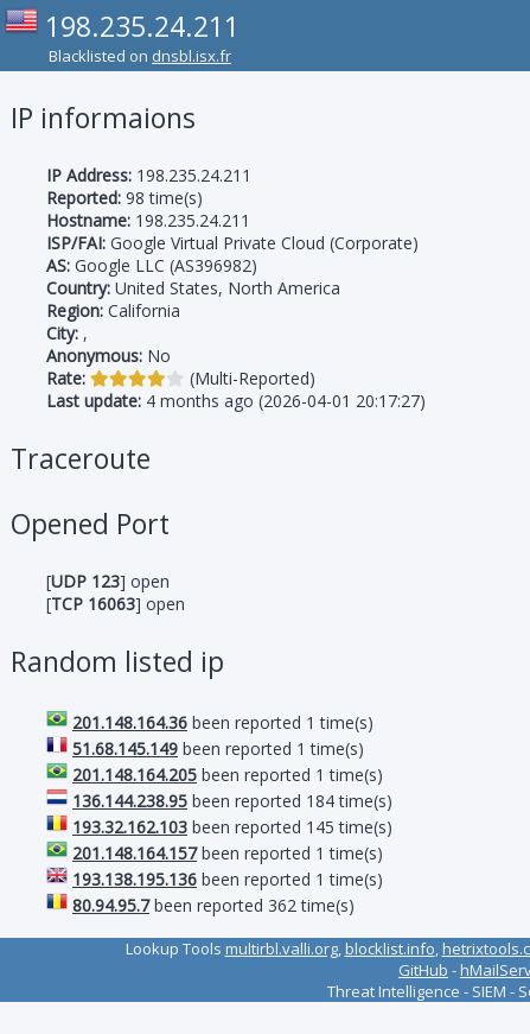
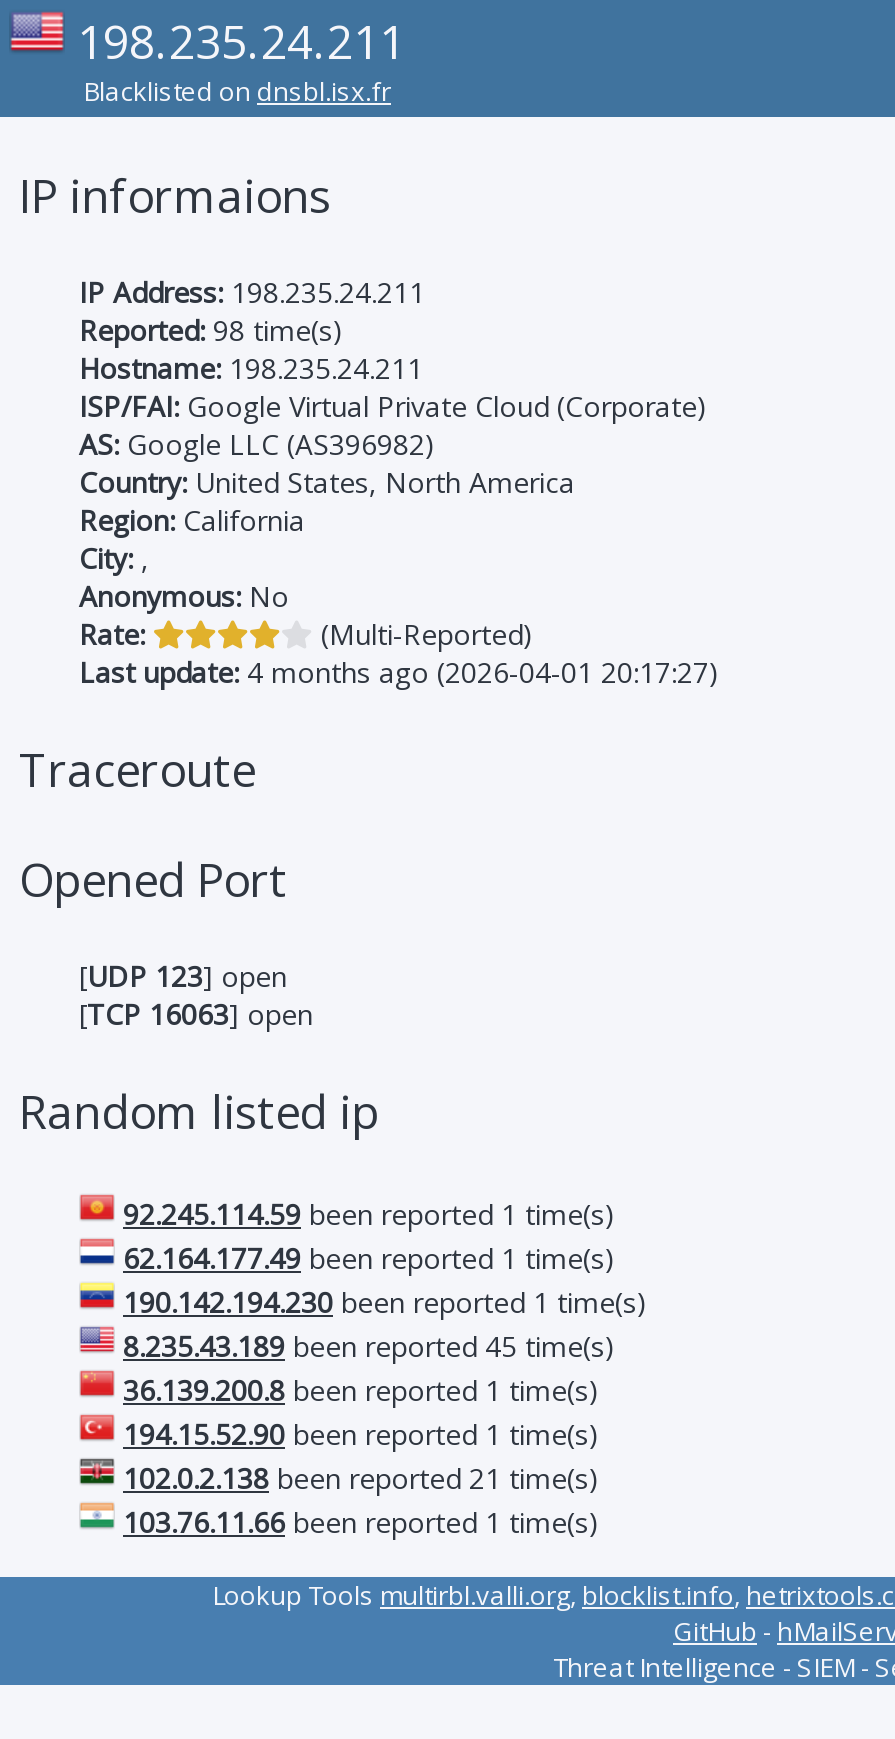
[72,711,373,734] 201.148.164.36 been reported 1 time(s) -> [123,1195,615,1233] 92.245.114.59 been reported 1 time(s)
[72,737,364,760] 51.68.145.149 been reported 1 time(s) -> [123,1239,615,1277] 62.164.177.49 been reported 1 time(s)
[72,763,383,786] 201.148.164.205 been reported 1 time(s) -> [123,1283,647,1321] 190.142.194.230 been reported 1 time(s)
[72,789,392,812] 136.144.238.95 been reported 184 time(s) -> [123,1327,615,1365] 8.235.43.189 been reported 45 time(s)
[72,816,392,838] 193.32.162.103 been reported 145 time(s) -> [123,1371,599,1409] 36.139.200.8 been reported 1 time(s)
[72,842,383,864] 201.148.164.157 been reported 1 time(s) -> [123,1415,599,1453] 194.15.52.90 been reported 1 time(s)
[72,868,383,890] 193.138.195.136 been reported 1 time(s) -> [123,1459,599,1497] 102.0.2.138 been reported 21 time(s)
[72,894,355,916] 80.94.95.7 been reported 362 time(s) -> [123,1503,599,1541] 103.76.11.66 been reported 1 time(s)

